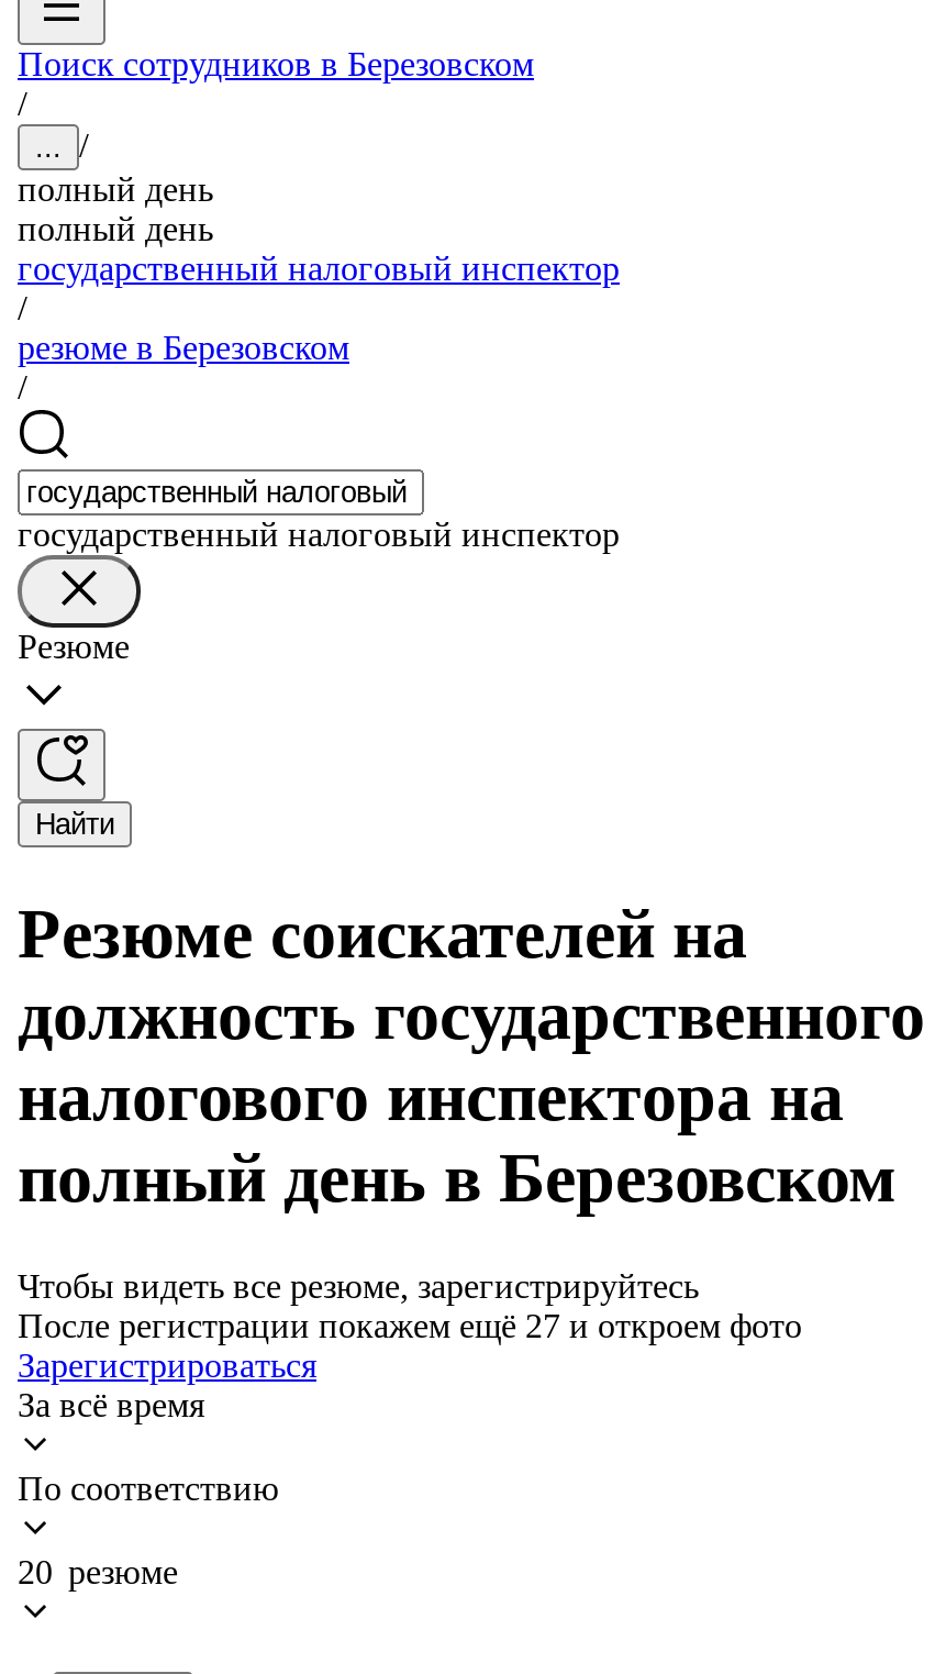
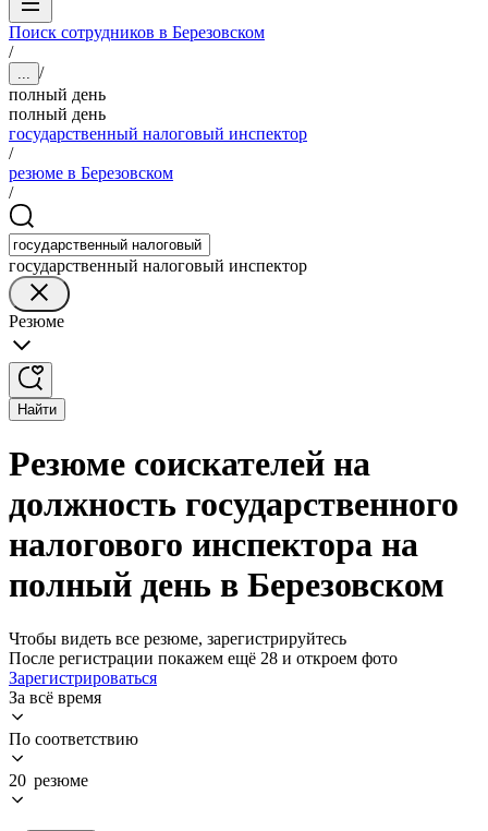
[18,1307,802,1344] После регистрации покажем ещё 27 и откроем фото -> [9,649,398,667] После регистрации покажем ещё 28 и откроем фото

